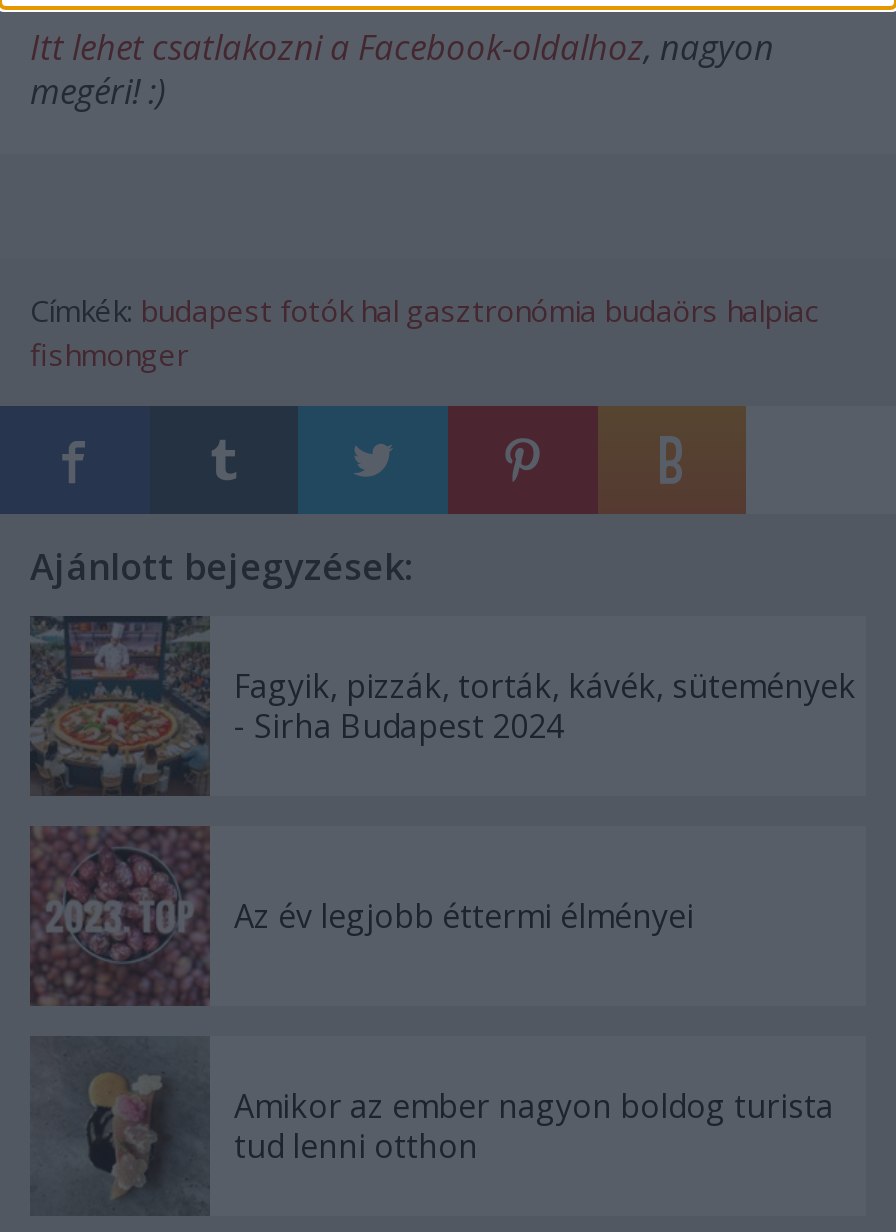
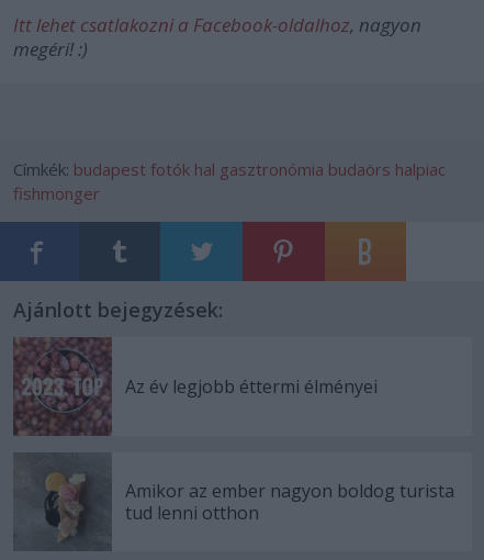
[32,618,856,794] [image] | Fagyik, pizzák, torták, kávék, sütemények | - Sirha Budapest 2024 -> none

